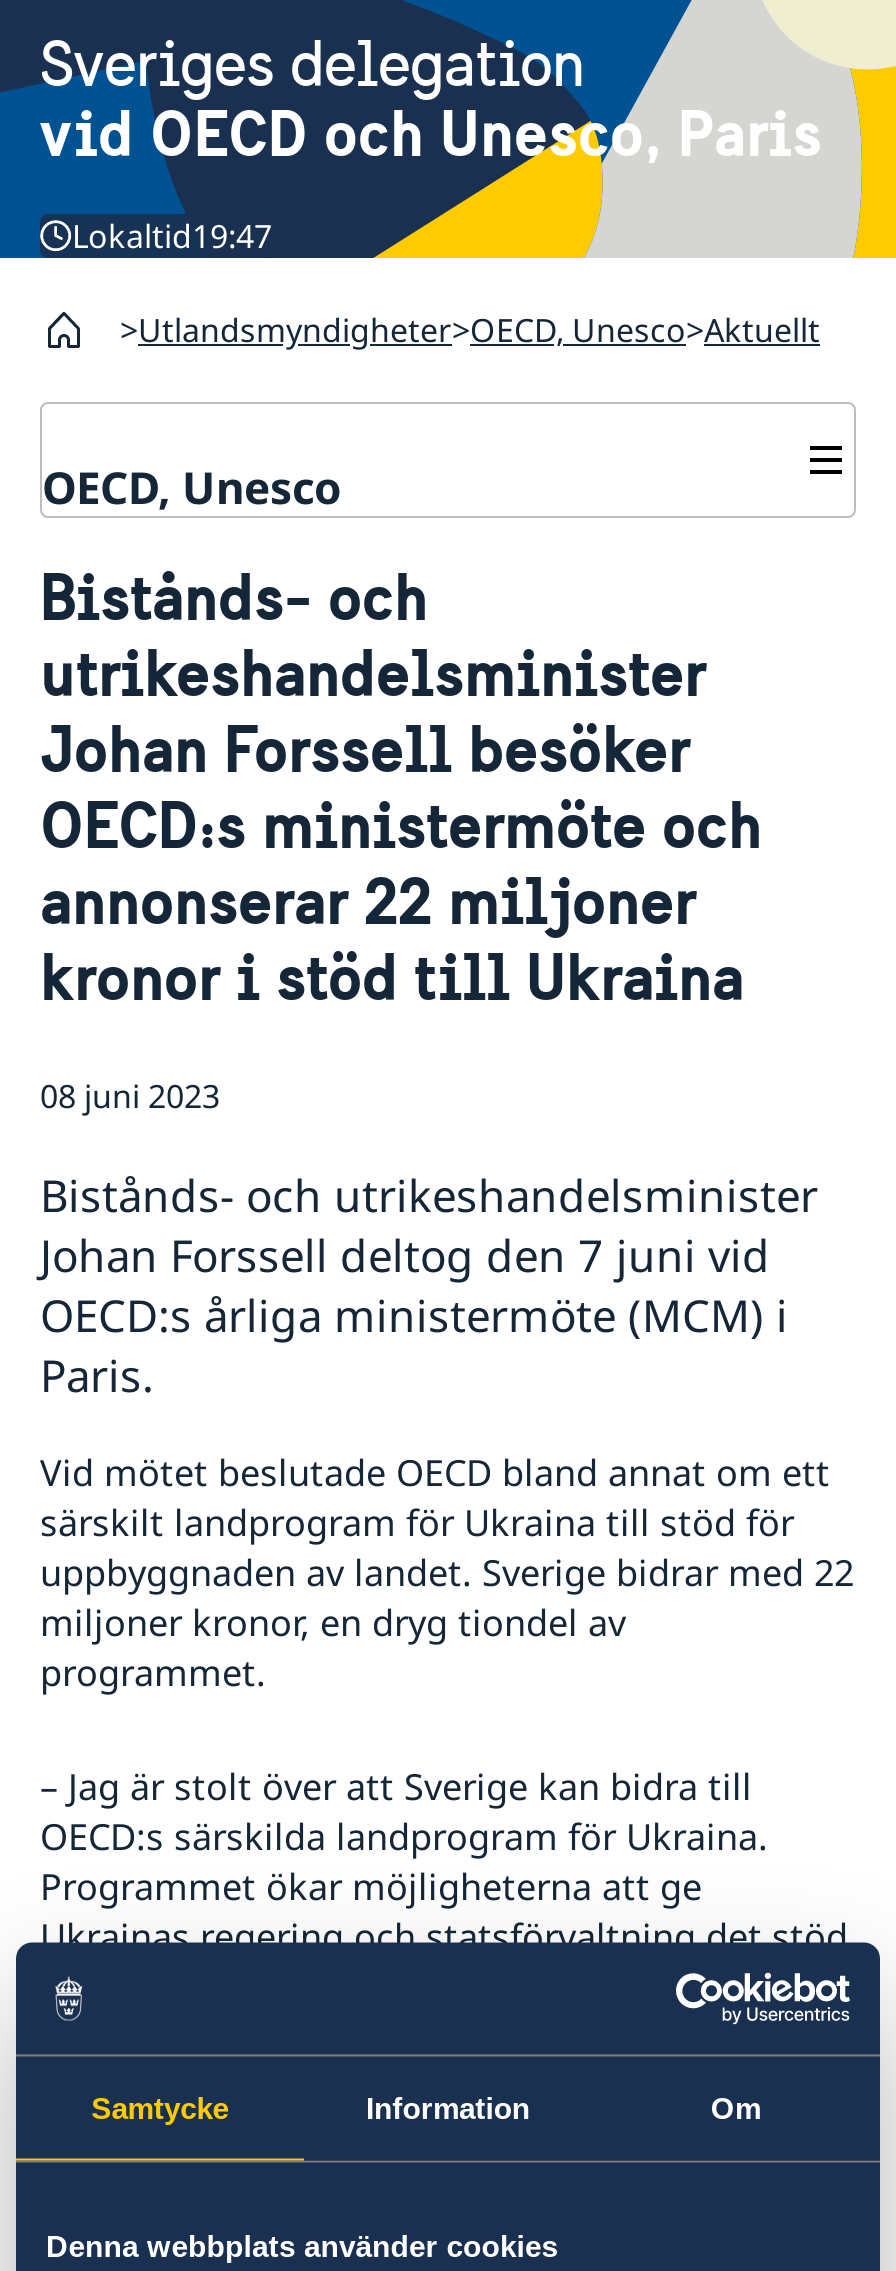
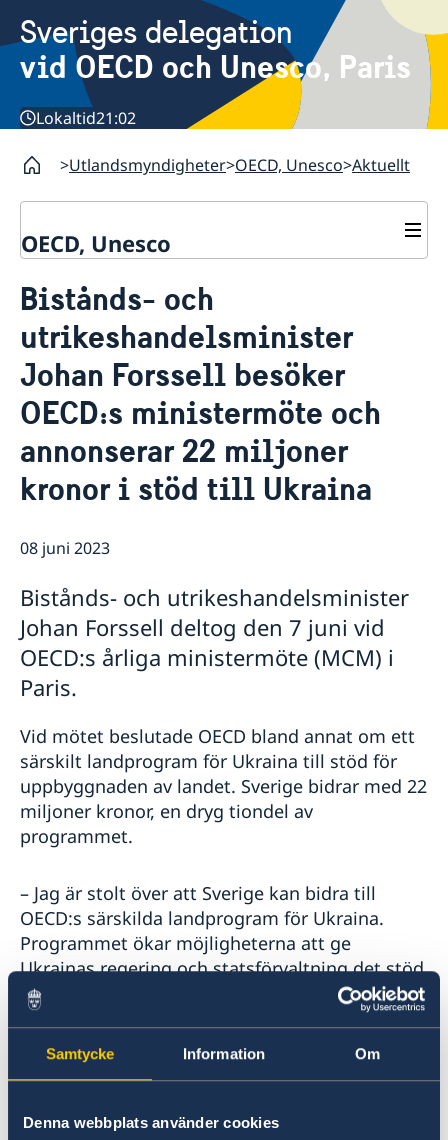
[72,215,272,259] Lokaltid19:47 -> [36,107,136,129] Lokaltid21:02

